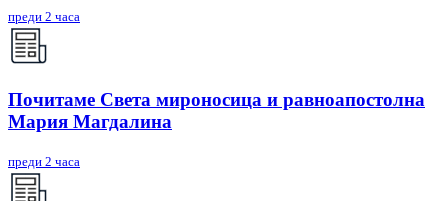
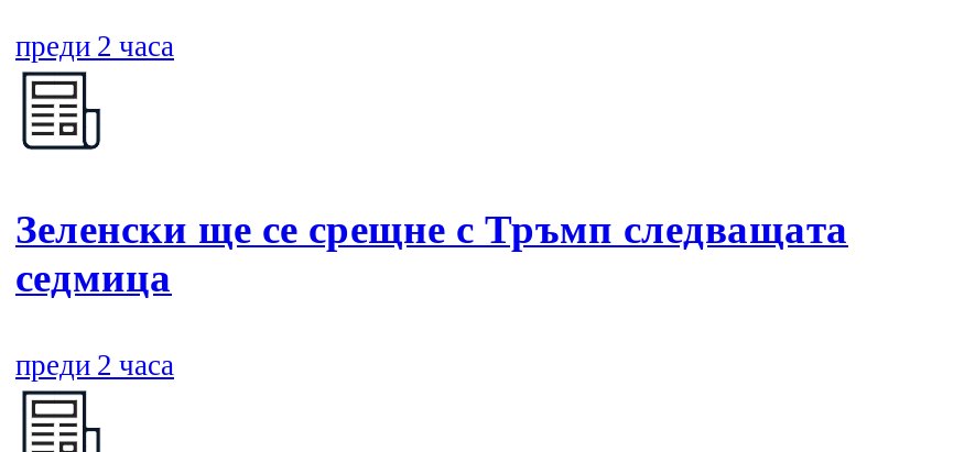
[8,89,425,132] Почитаме Света мироносица и равноапостолна | Мария Магдалина -> [15,207,848,301] Зеленски ще се срещне с Тръмп следващата | седмица

